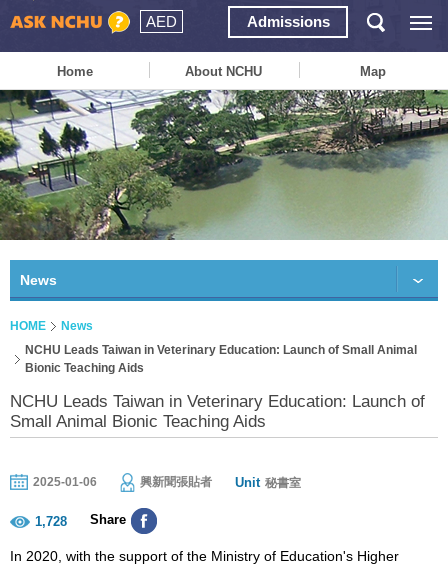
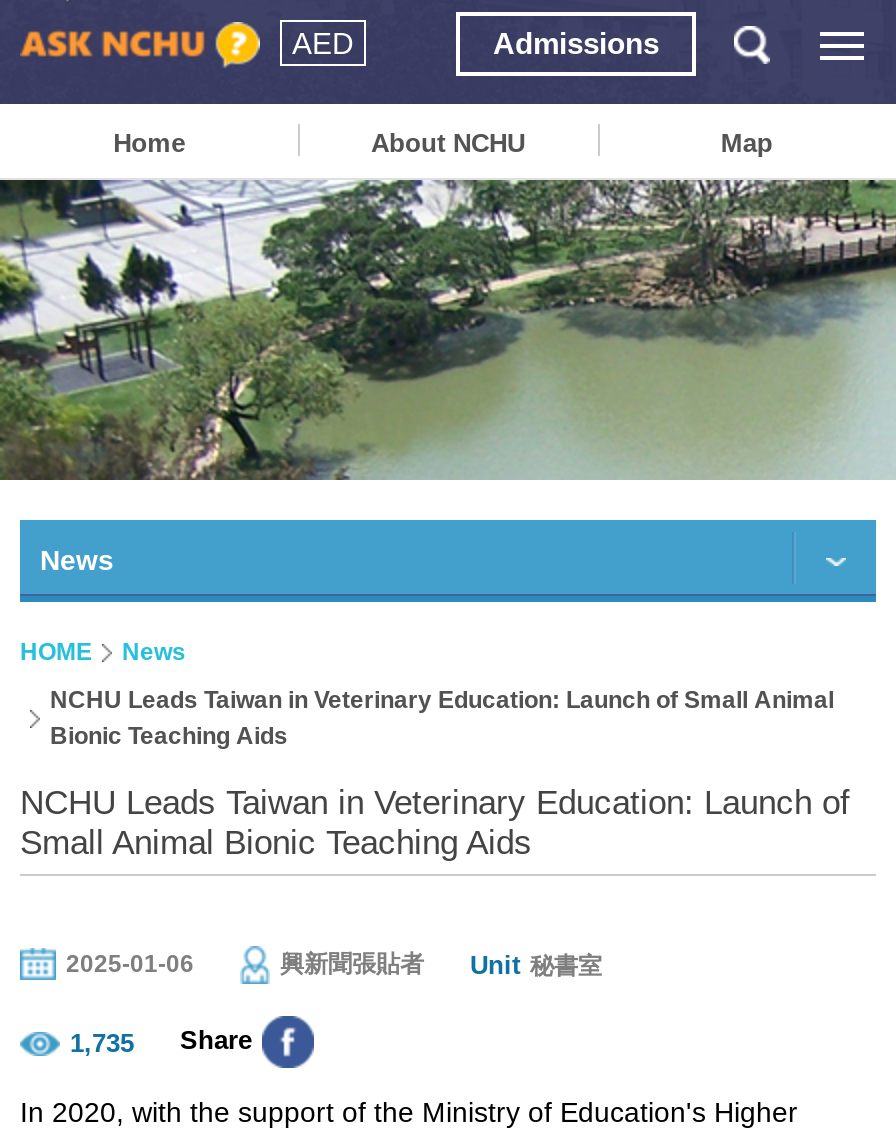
[35,513,126,529] 1,728 Share -> [70,1025,252,1057] 1,735 Share

